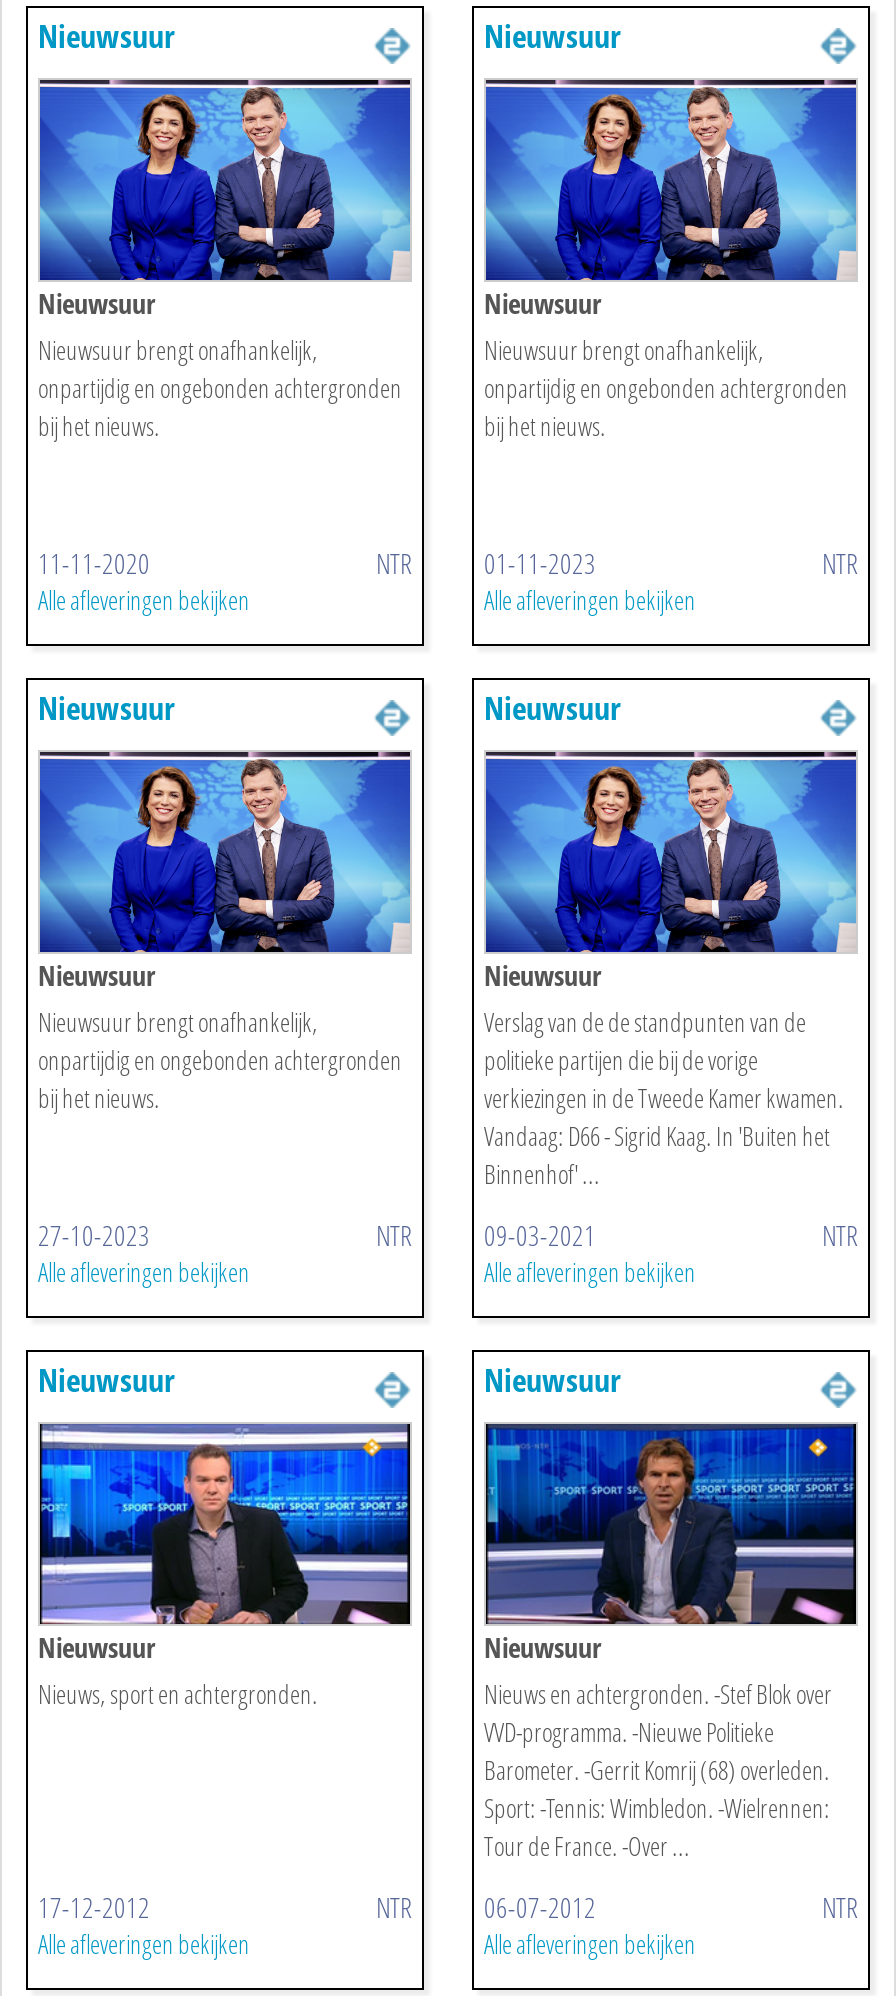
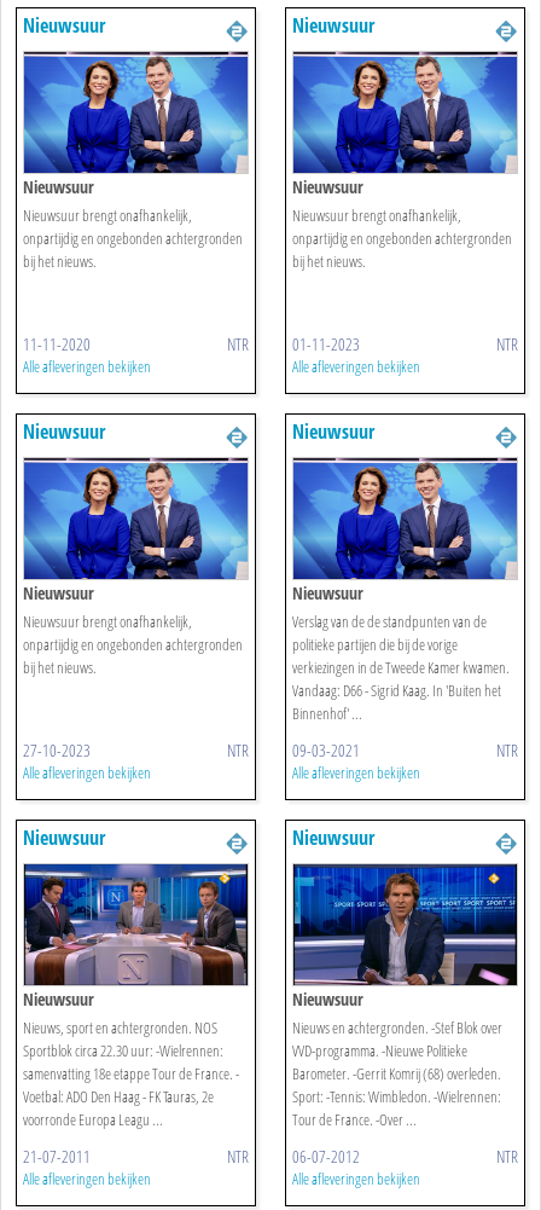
[38,1424,410,1713] [image] | Nieuws, sport en achtergronden. -> [23,864,248,1131] [image] | Nieuws, sport en achtergronden. NOS | Sportblok circa 22.30 uur: -Wielrennen: | samenvatting 18e etappe Tour de France. - | Voetbal: ADO Den Haag - FK Tauras, 2e | voorronde Europa Leagu ...
[38,1889,150,1927] 17-12-2012 -> [23,1145,91,1168] 21-07-2011

